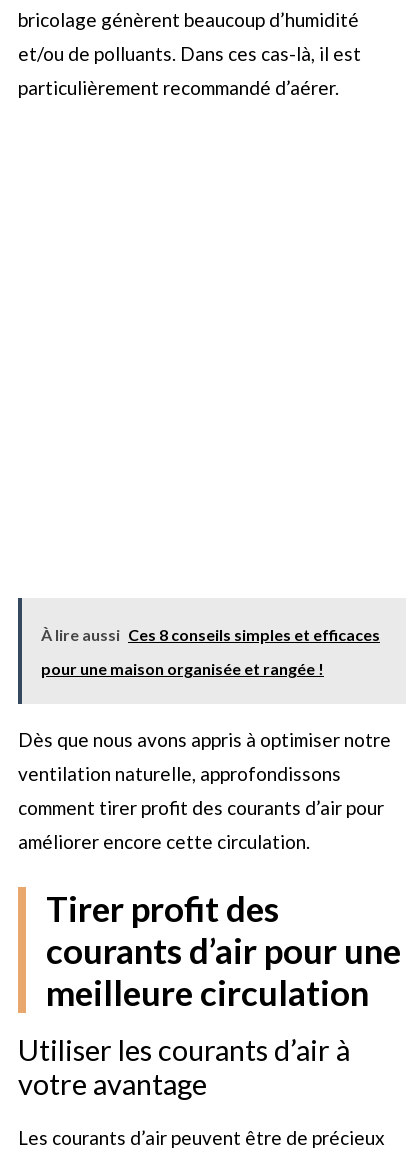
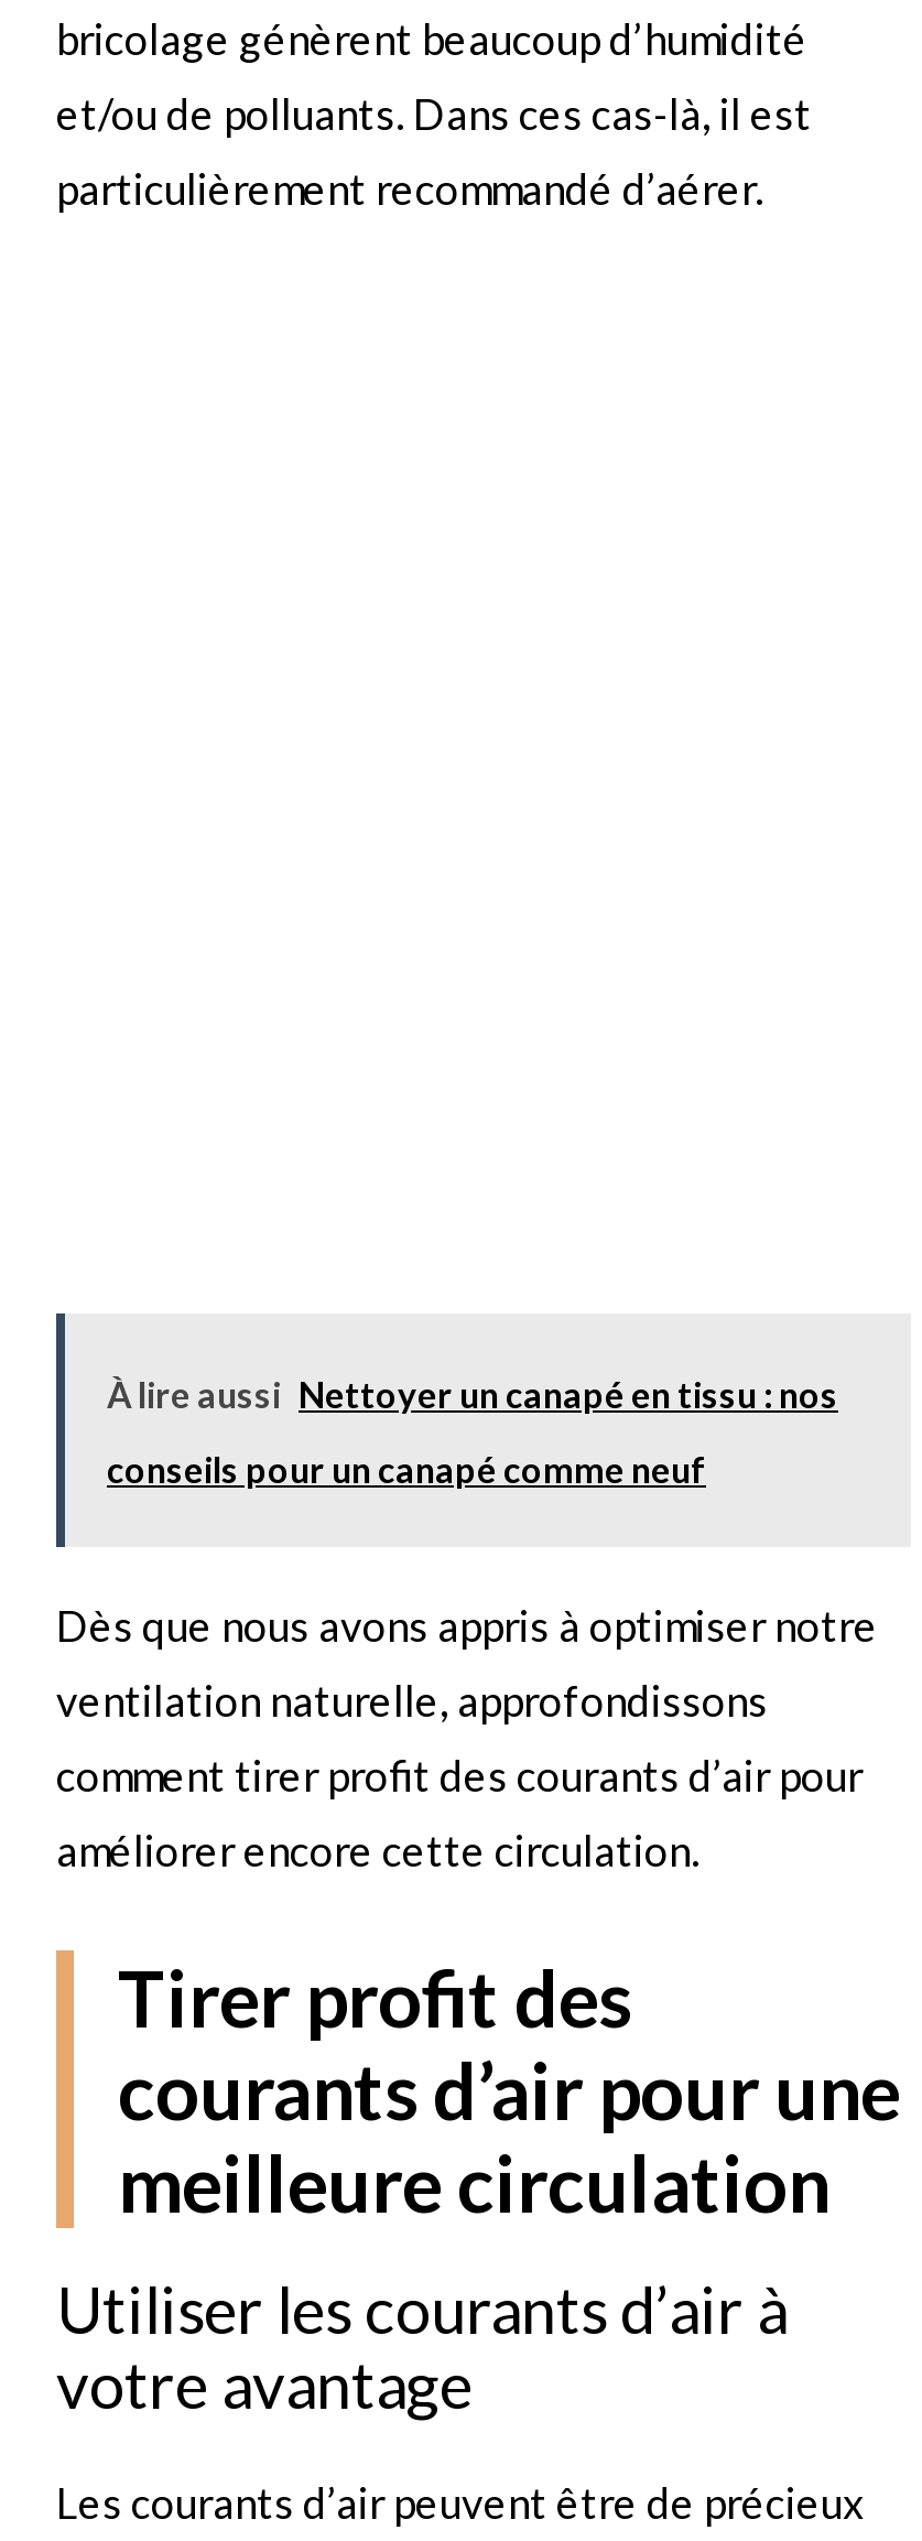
[41,625,380,644] À lire aussi Ces 8 conseils simples et efficaces -> [107,1373,838,1414] À lire aussi Nettoyer un canapé en tissu : nos
[41,659,324,678] pour une maison organisée et rangée ! -> [107,1447,706,1489] conseils pour un canapé comme neuf

